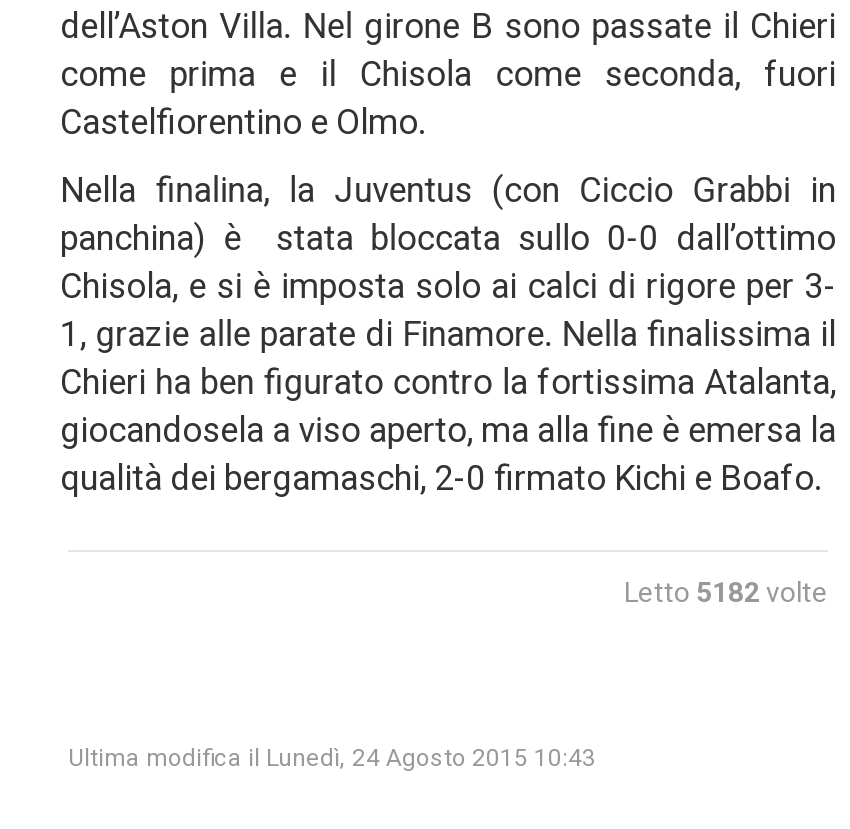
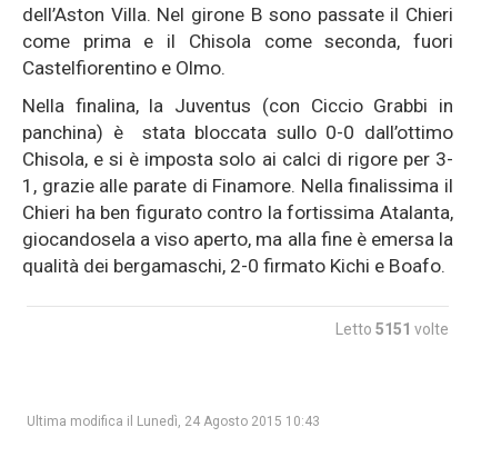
[624,576,828,608] Letto 5182 volte -> [335,320,449,338] Letto 5151 volte

